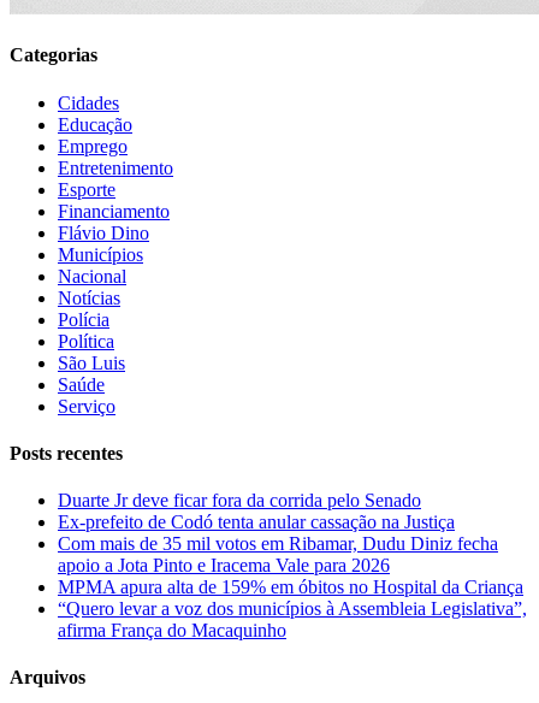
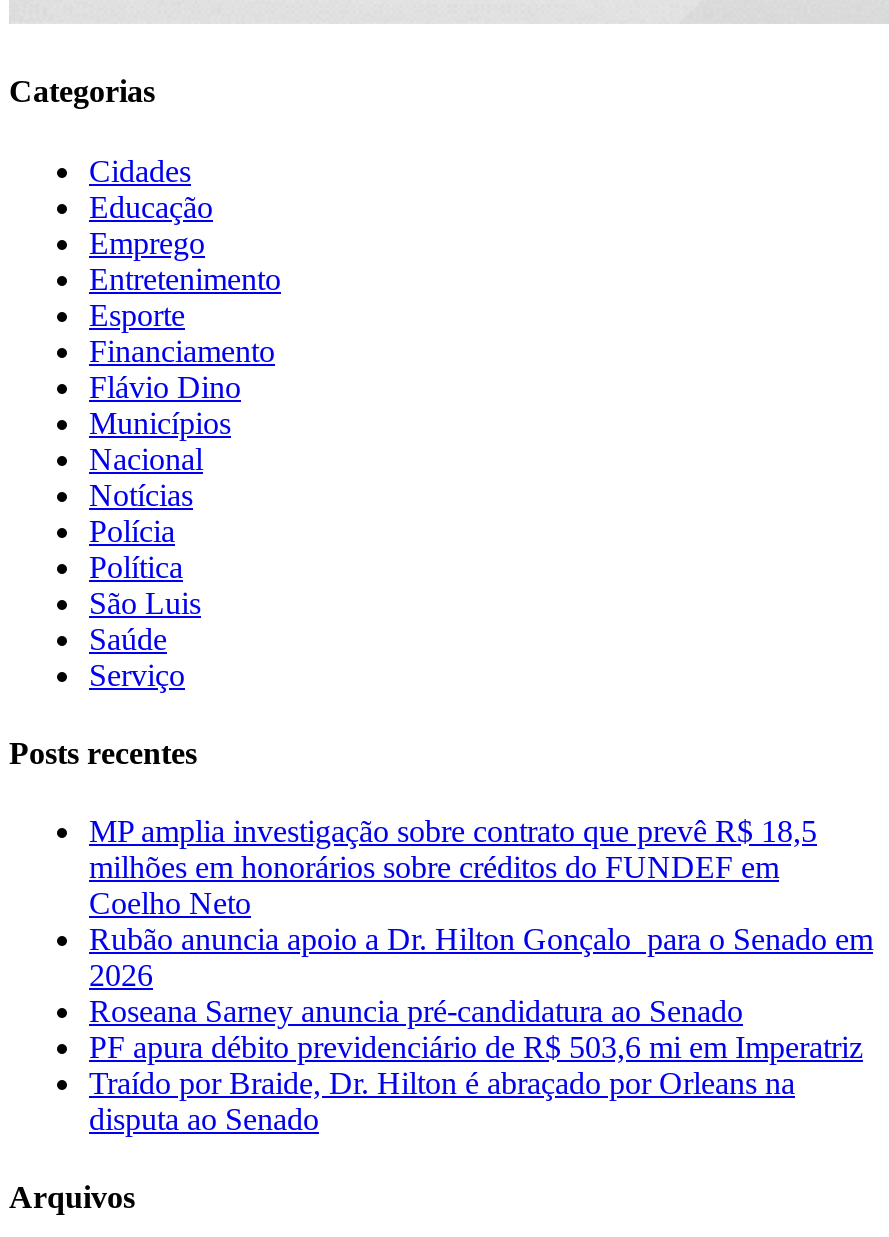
[58,490,527,641] Duarte Jr deve ficar fora da corrida pelo Senado | Ex-prefeito de Codó tenta anular cassação na Justiça | Com mais de 35 mil votos em Ribamar, Dudu Diniz fecha | apoio a Jota Pinto e Iracema Vale para 2026 | MPMA apura alta de 159% em óbitos no Hospital da Criança | “Quero levar a voz dos municípios à Assembleia Legislativa”, | afirma França do Macaquinho -> [89,814,873,1136] MP amplia investigação sobre contrato que prevê R$ 18,5 | milhões em honorários sobre créditos do FUNDEF em | Coelho Neto | Rubão anuncia apoio a Dr. Hilton Gonçalo para o Senado em | 2026 | Roseana Sarney anuncia pré-candidatura ao Senado | PF apura débito previdenciário de R$ 503,6 mi em Imperatriz | Traído por Braide, Dr. Hilton é abraçado por Orleans na | disputa ao Senado

